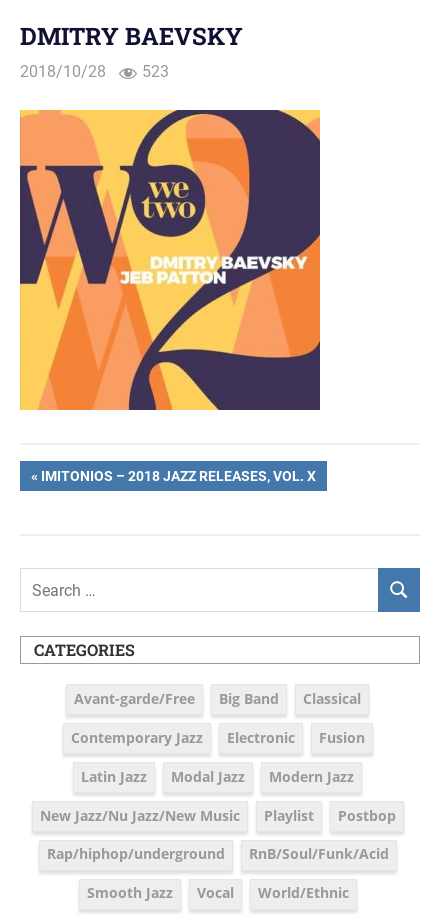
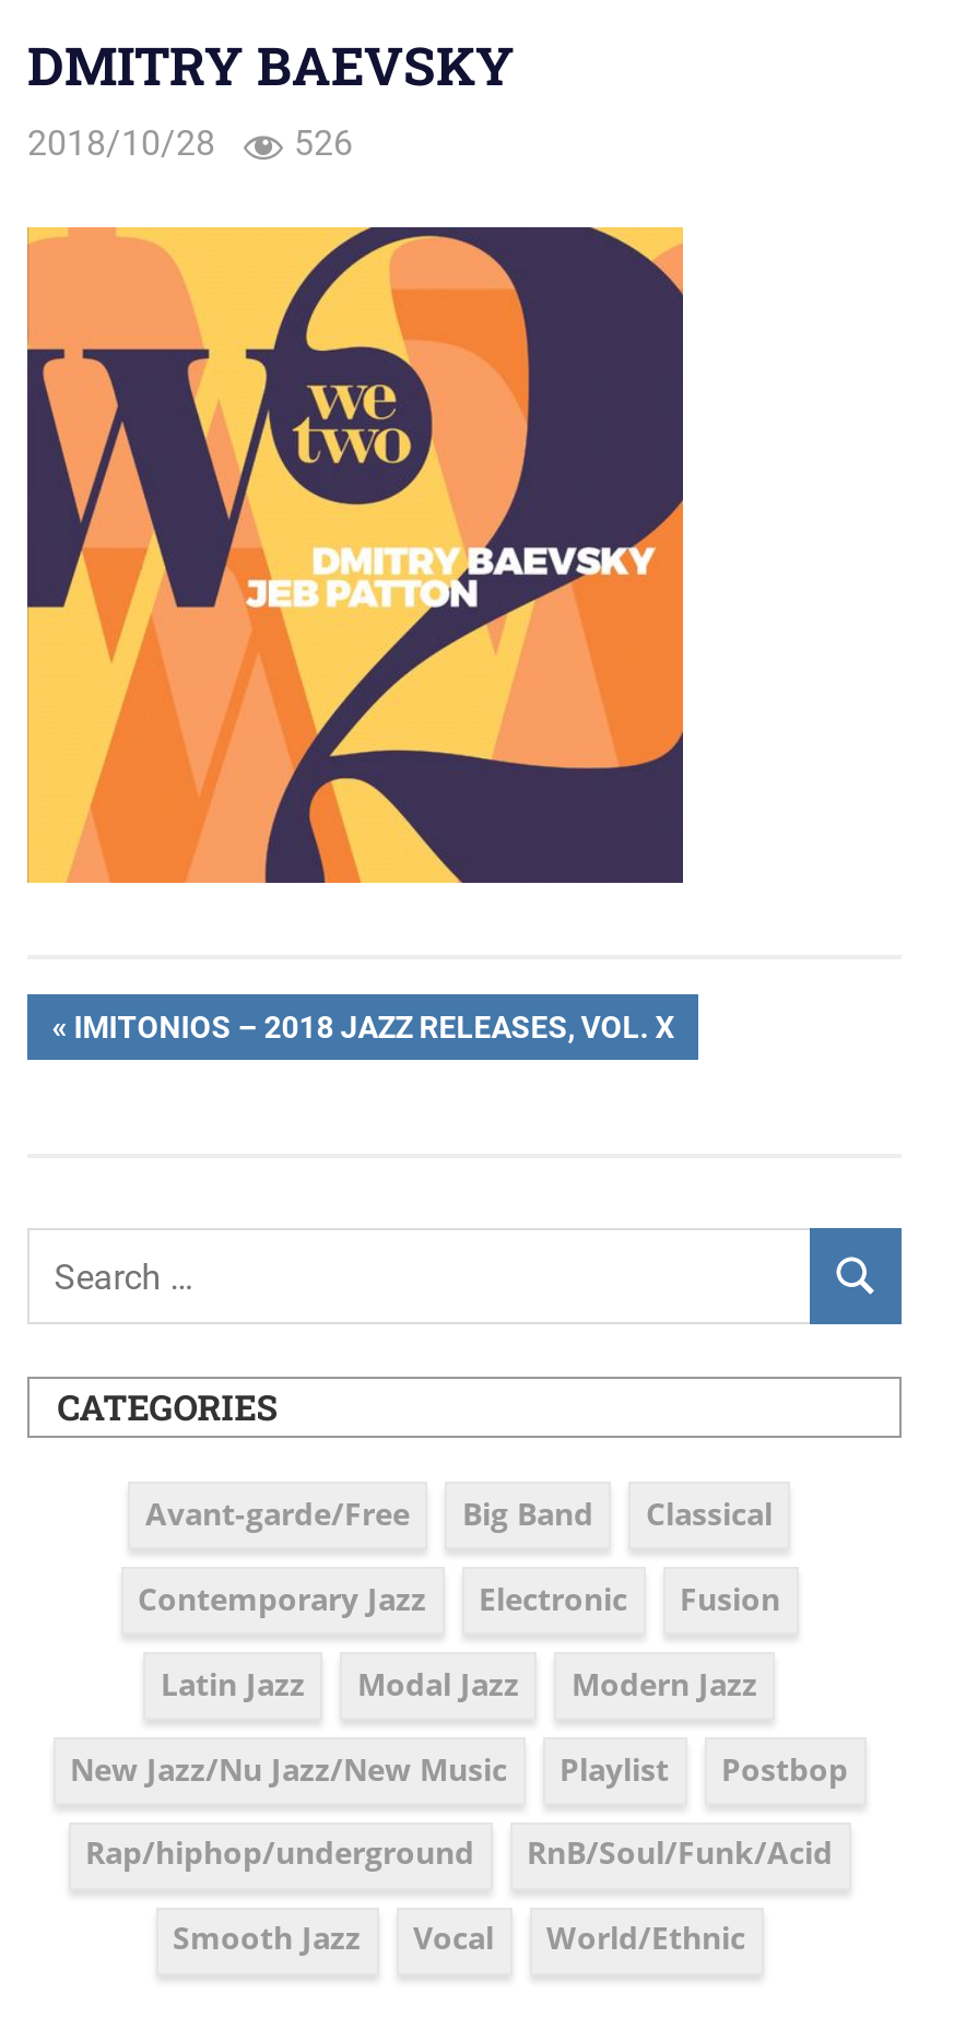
[20,62,169,81] 2018/10/28 523 -> [27,122,353,164] 2018/10/28 526

